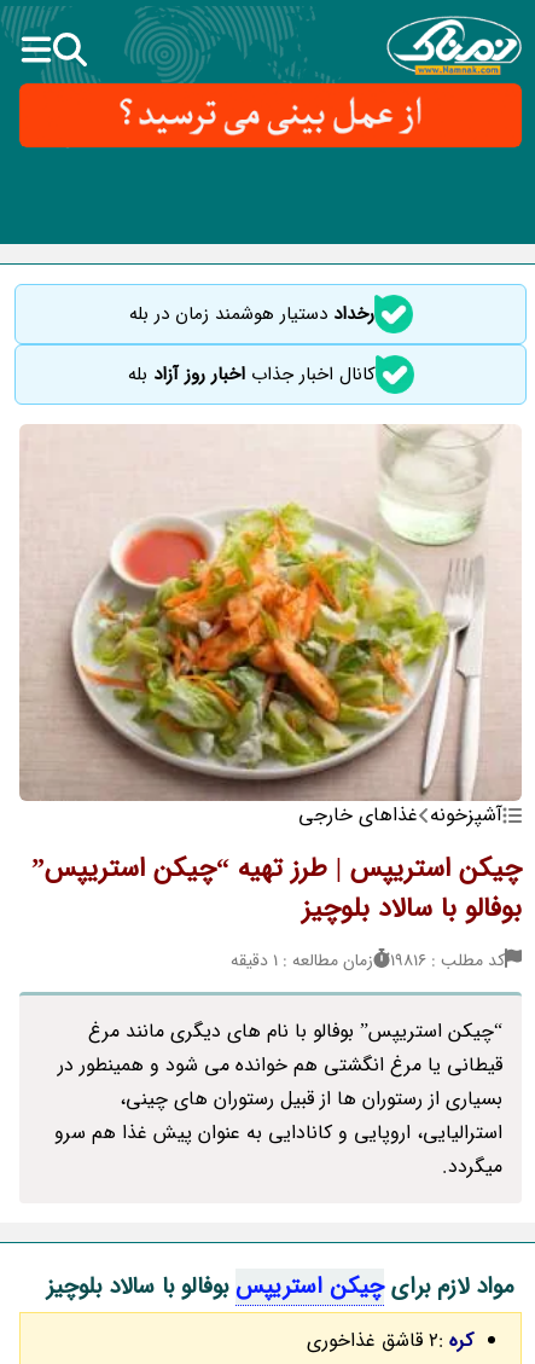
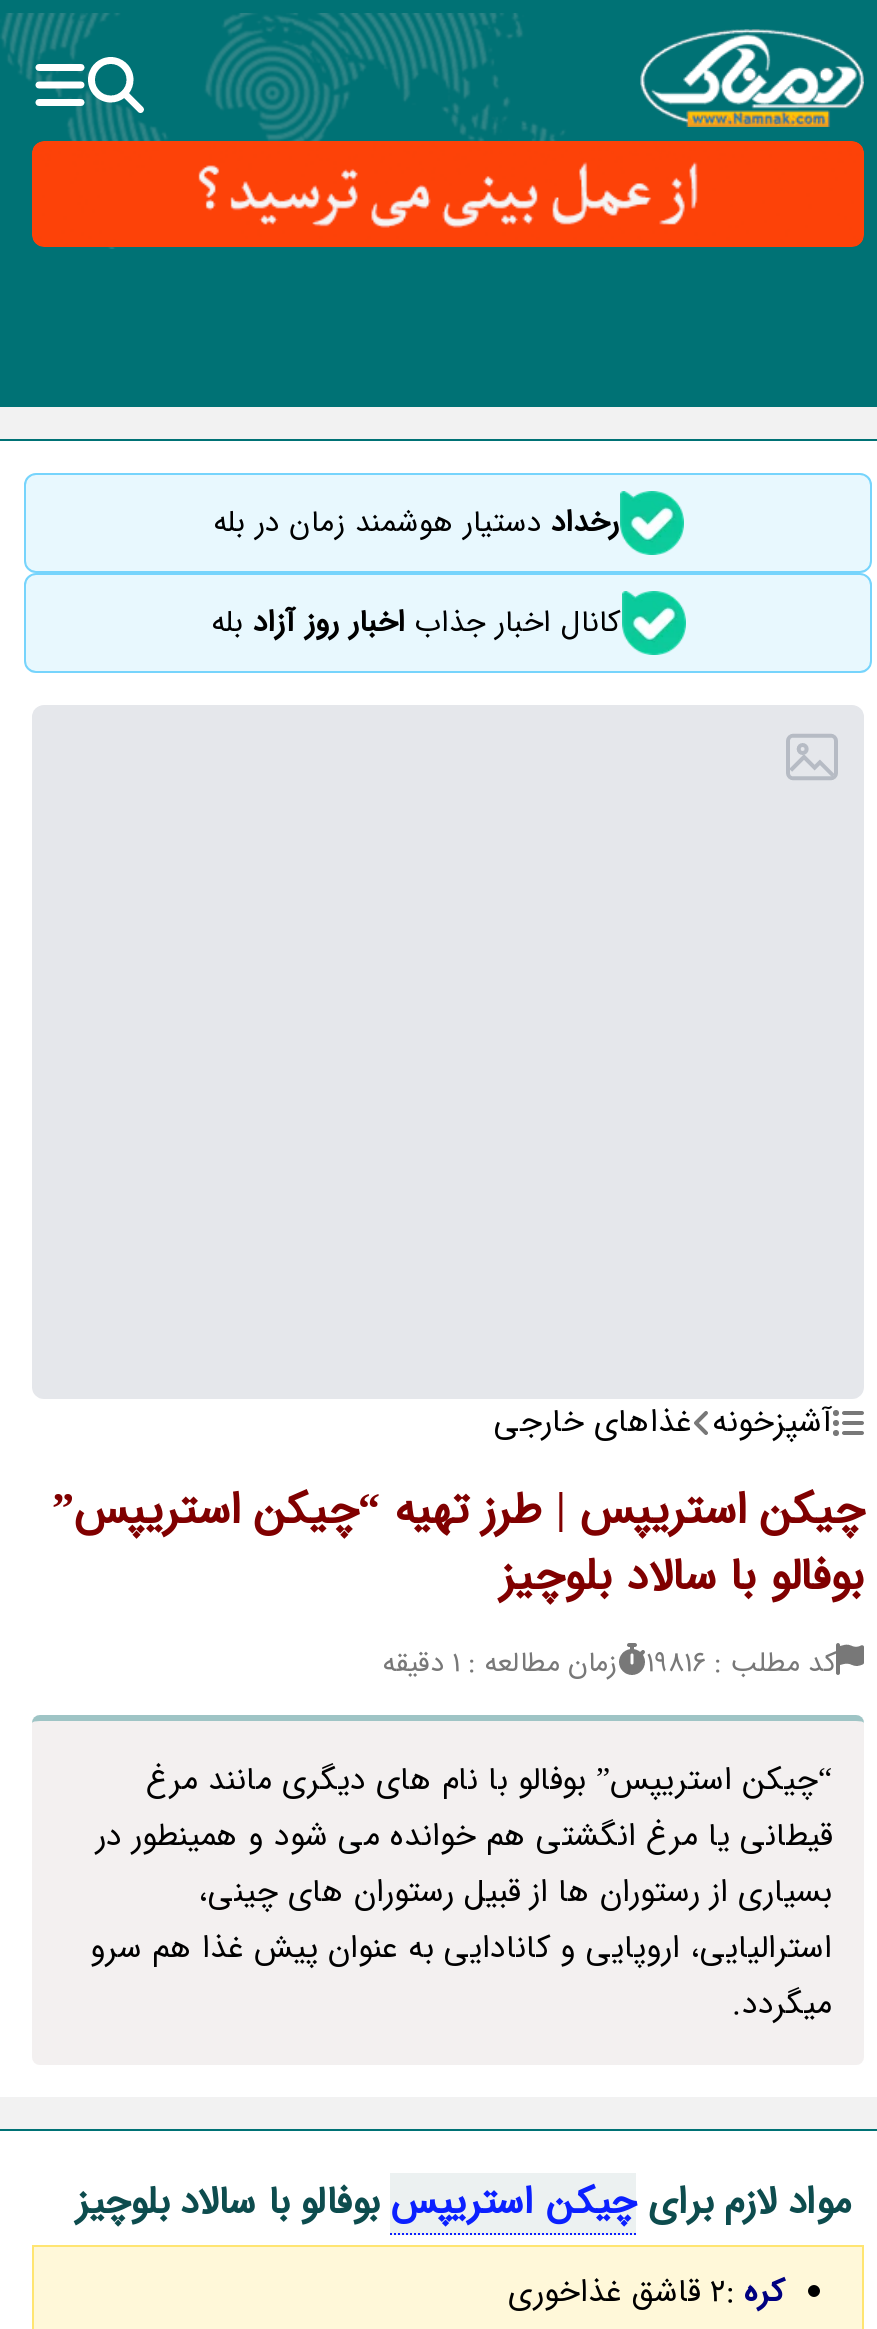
[19,424,522,801] [image] -> none

